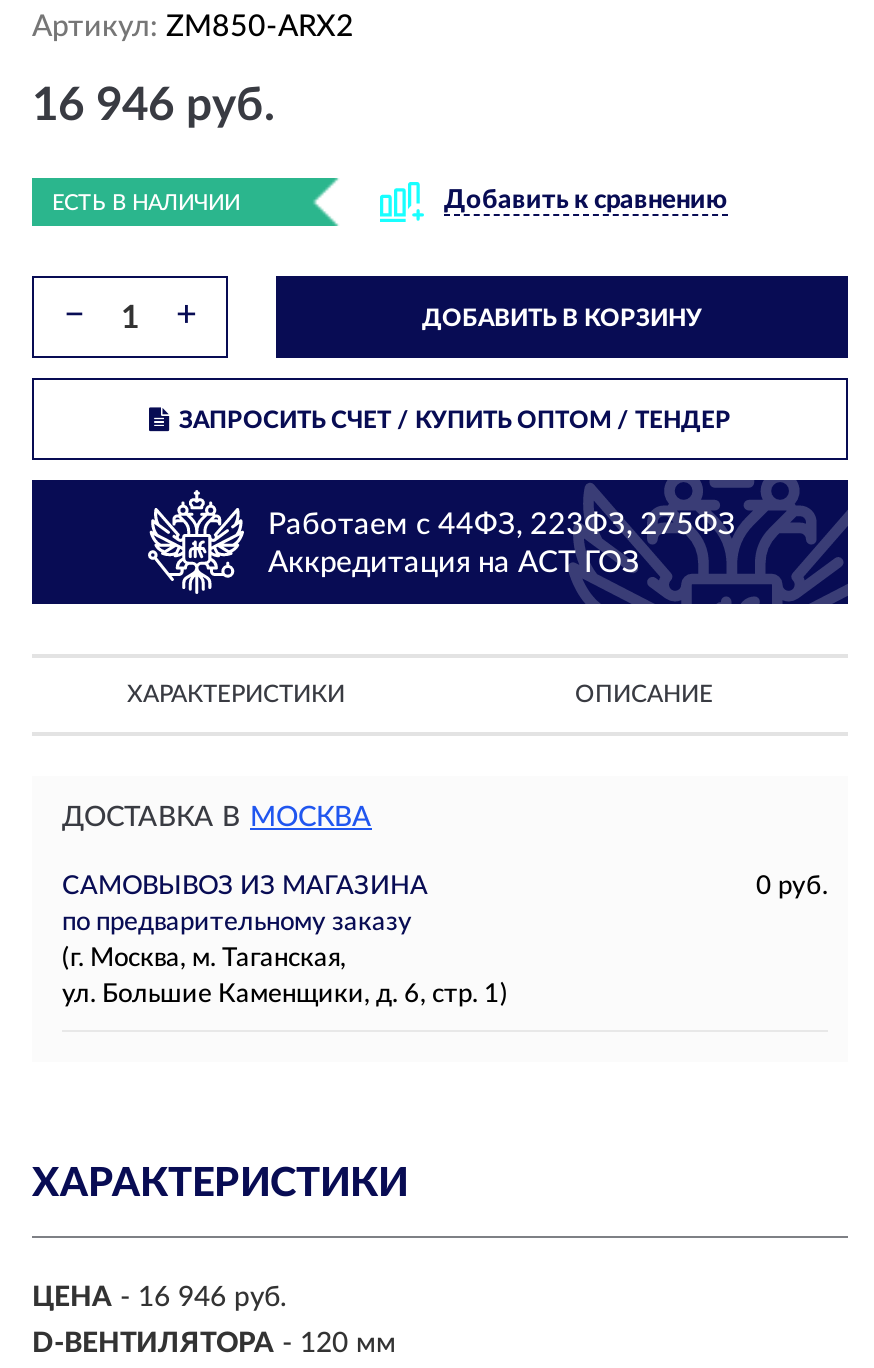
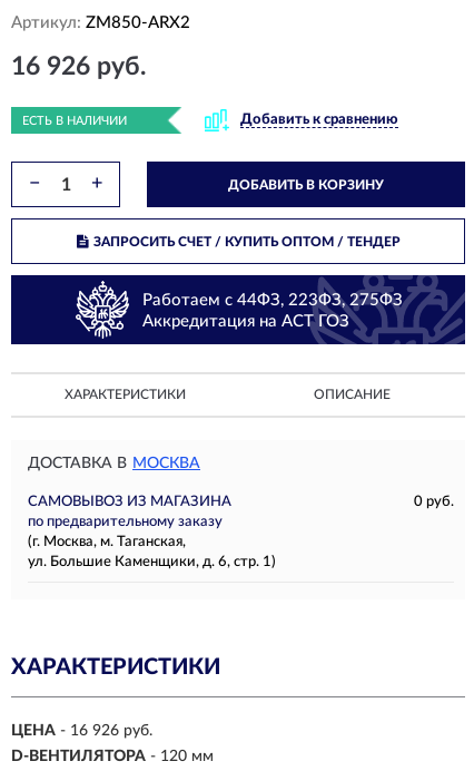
[32,82,274,128] 16 946 руб. -> [11,53,146,79] 16 926 руб.
[32,1285,286,1313] ЦЕНА - 16 946 руб. -> [11,724,152,739] ЦЕНА - 16 926 руб.

